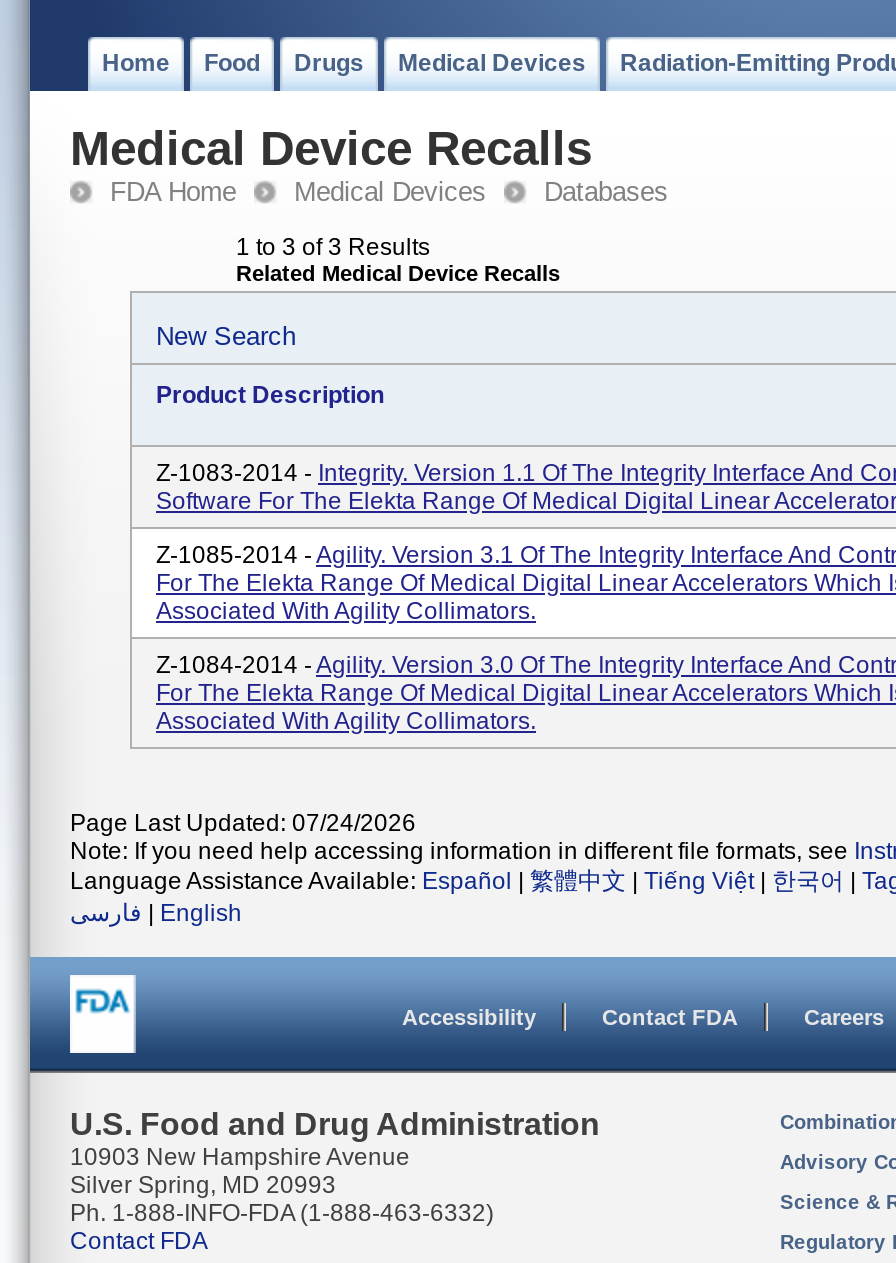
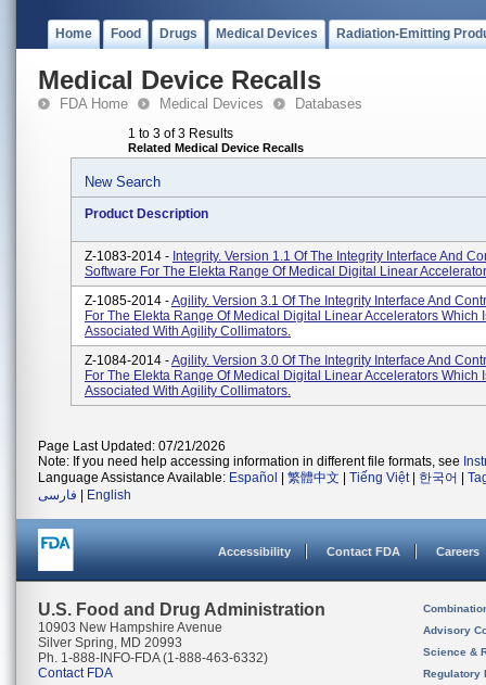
[70,809,416,837] Page Last Updated: 07/24/2026 -> [38,439,226,454] Page Last Updated: 07/21/2026

